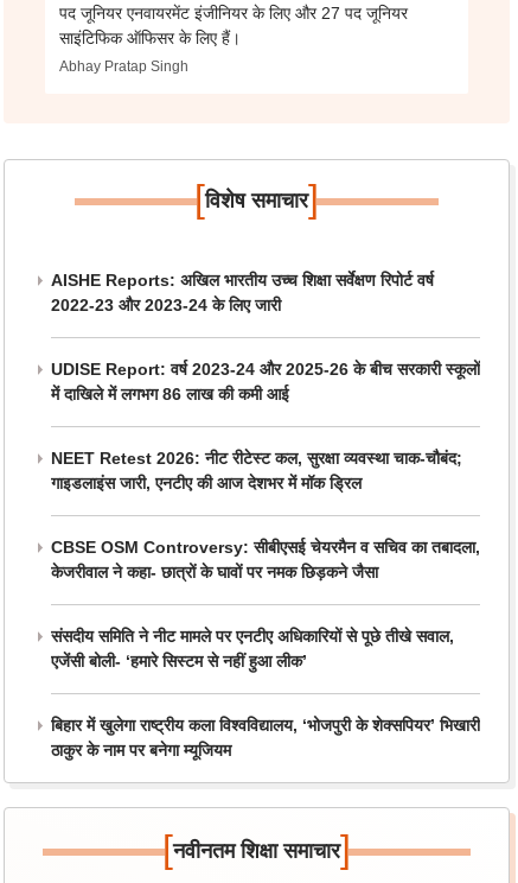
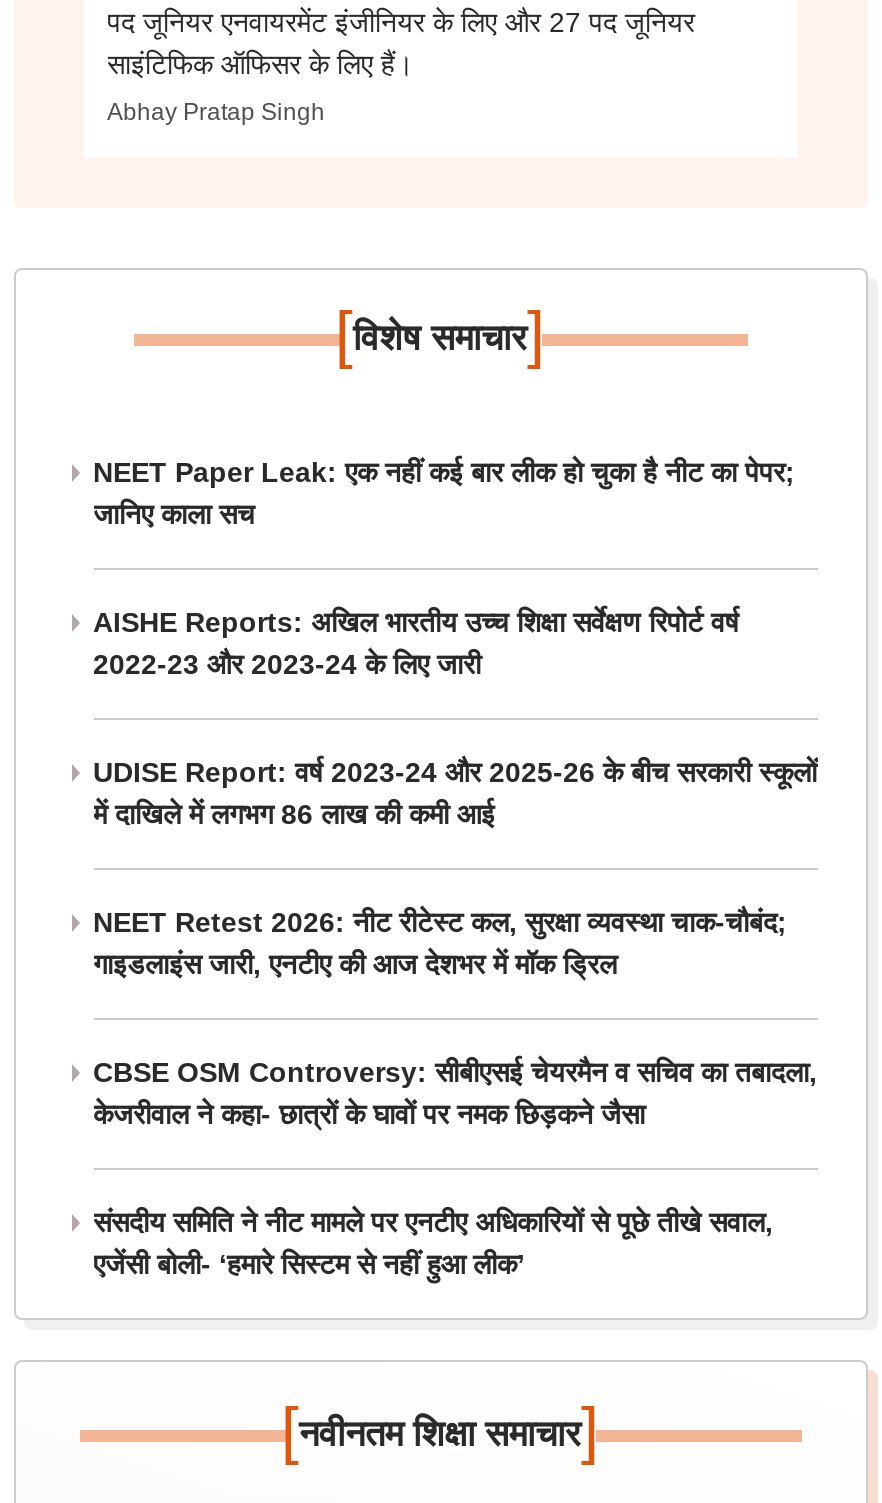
none -> [93,456,795,530] NEET Paper Leak: एक नहीं कई बार लीक हो चुका है नीट का पेपर; | जानिए काला सच
moved [50,271,479,671] -> [93,606,817,1280]: AISHE Reports: अखिल भारतीय उच्च शिक्षा सर्वेक्षण रिपोर्ट वर्ष | 2022-23 और 2023-24 के लिए जारी | UDISE Report: वर्ष 2023-24 और 2025-26 के बीच सरकारी स्कूलों | ... | संसदीय समिति ने नीट मामले पर एनटीए अधिकारियों से पूछे तीखे सवाल, | एजेंसी बोली- ‘हमारे सिस्टम से नहीं हुआ लीक’
[50,716,479,760] बिहार में खुलेगा राष्ट्रीय कला विश्वविद्यालय, ‘भोजपुरी के शेक्सपियर’ भिखारी | ठाकुर के नाम पर बनेगा म्यूजियम -> none

